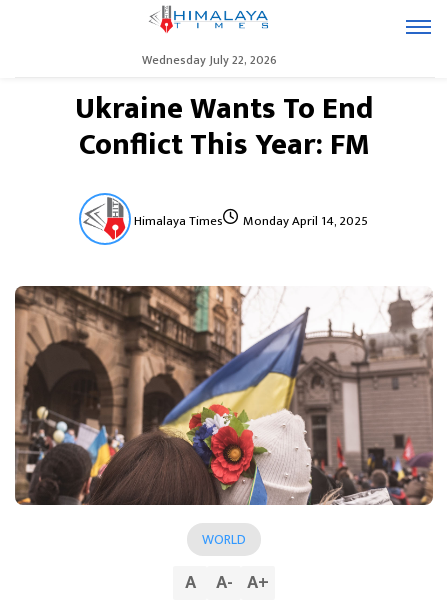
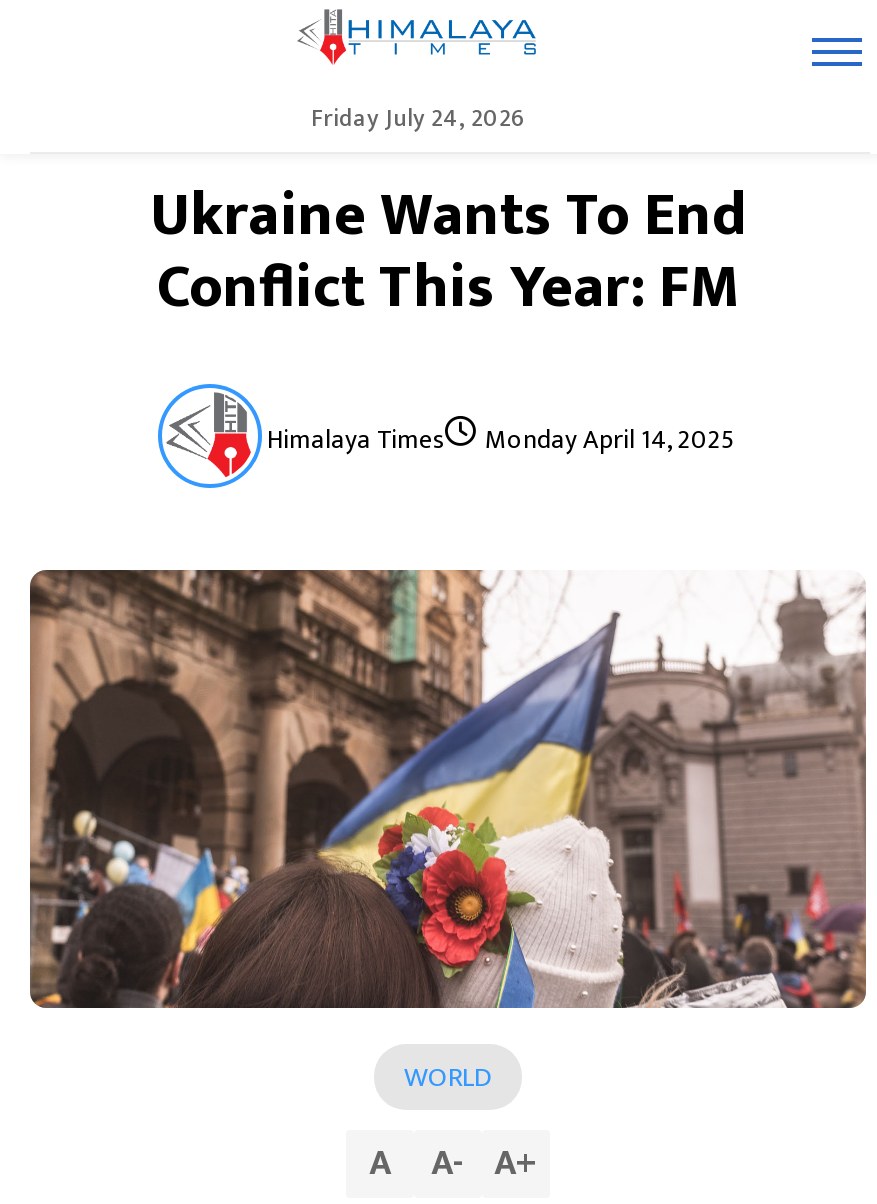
[141,50,276,70] Wednesday July 22, 2026 -> [311,98,525,138] Friday July 24, 2026

